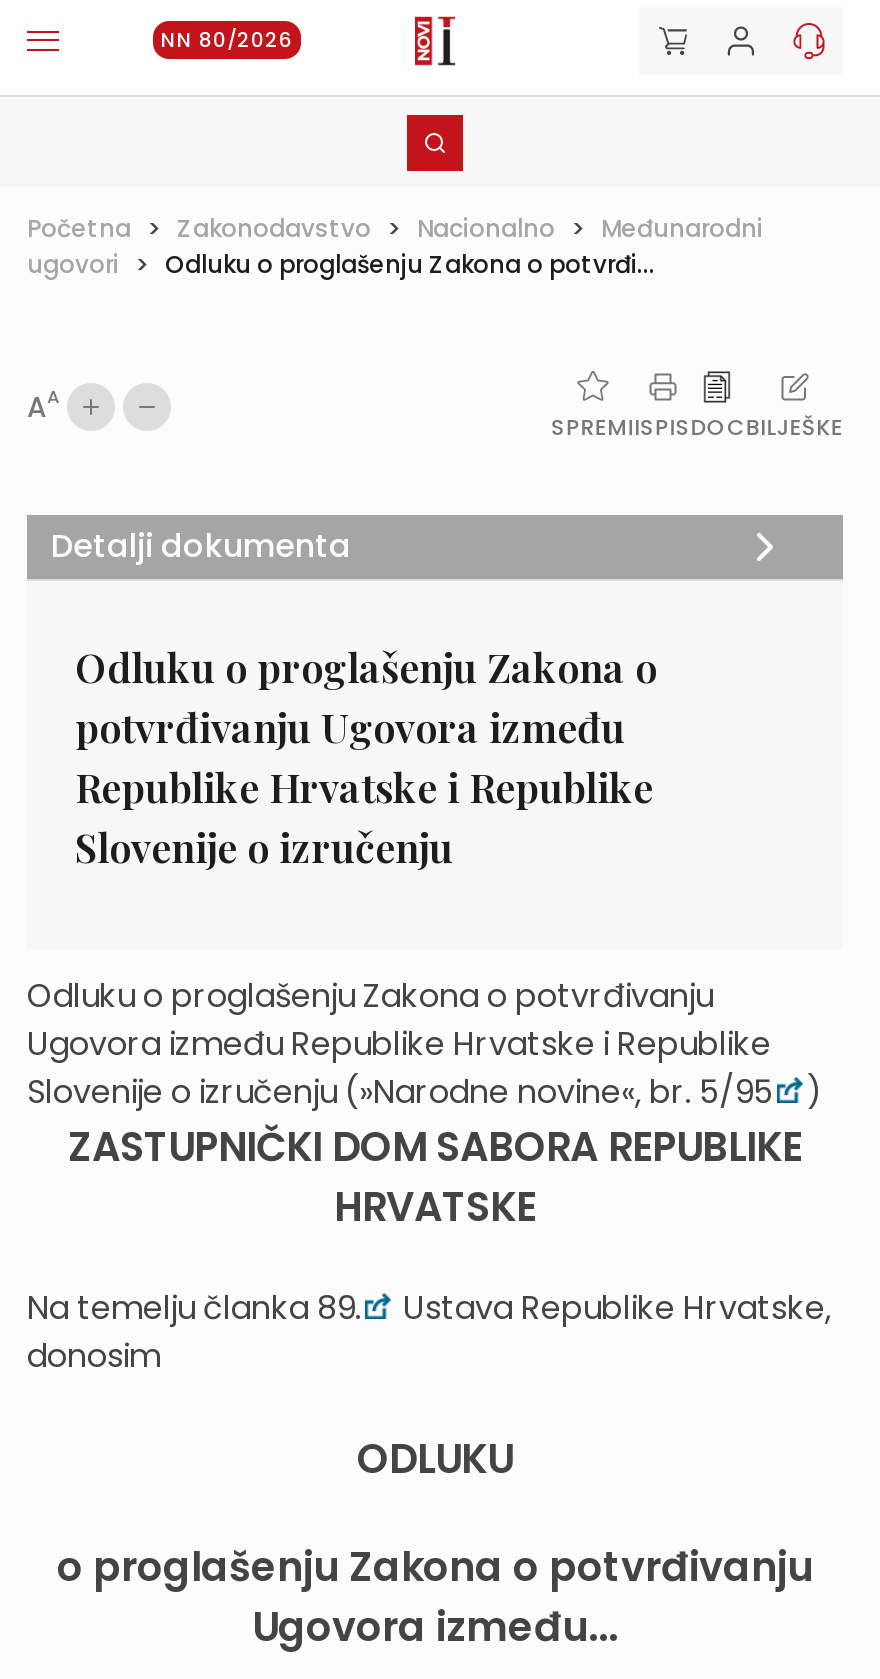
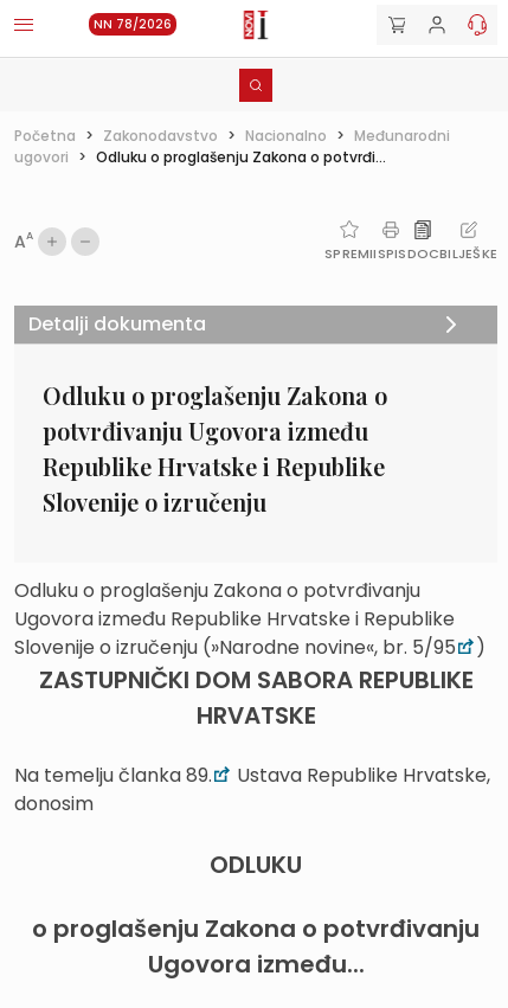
[161,25,293,55] NN 80/2026 -> [94,15,172,33] NN 78/2026

